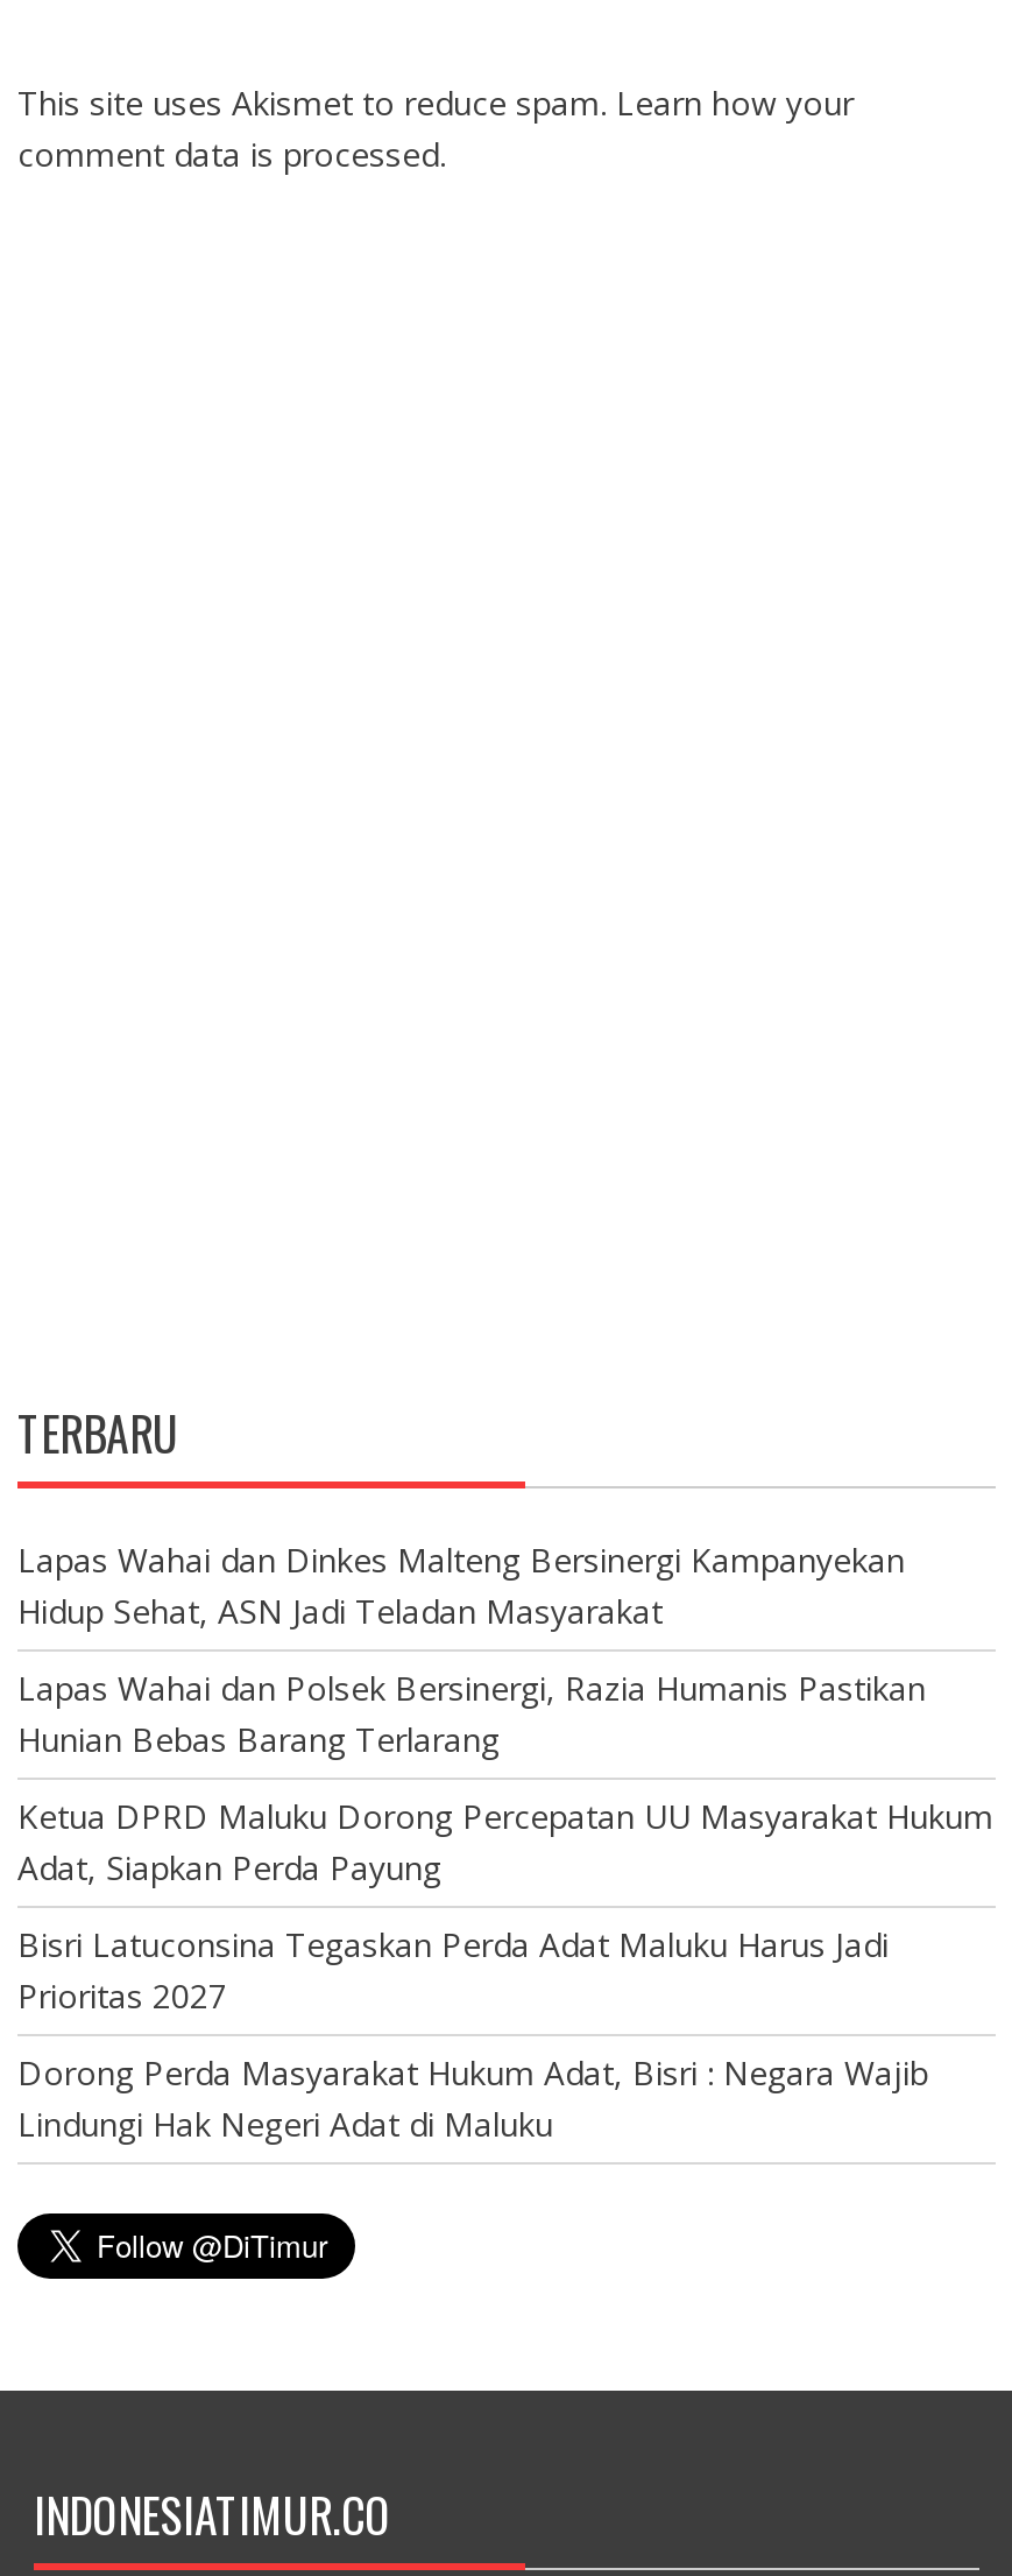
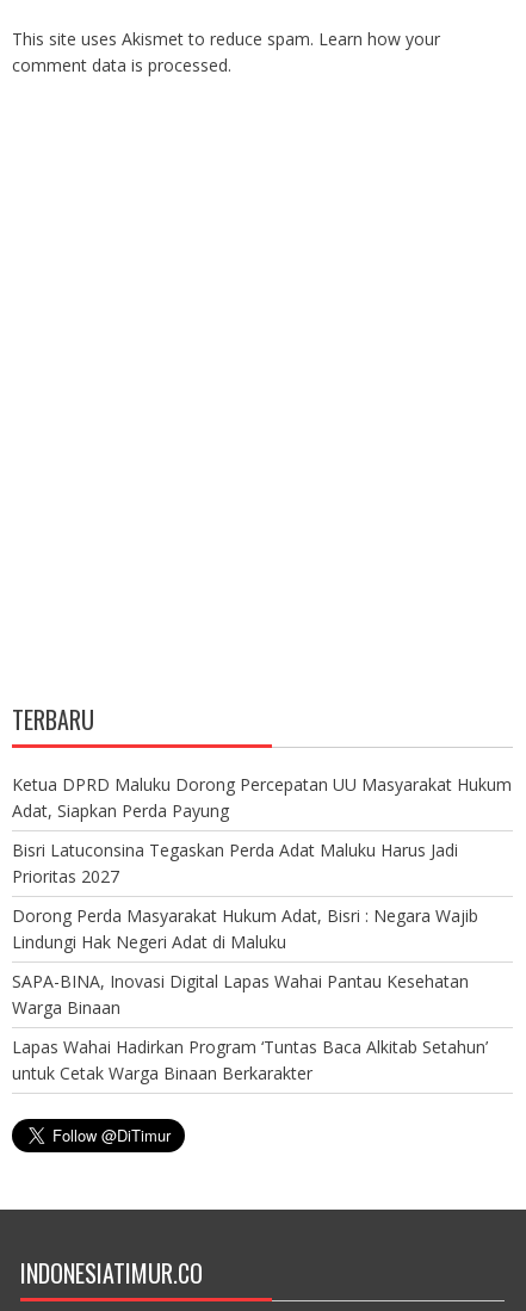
[17,1536,926,1760] Lapas Wahai dan Dinkes Malteng Bersinergi Kampanyekan | Hidup Sehat, ASN Jadi Teladan Masyarakat | Lapas Wahai dan Polsek Bersinergi, Razia Humanis Pastikan | Hunian Bebas Barang Terlarang -> none
moved [17,1792,993,2144] -> [12,773,512,953]: Ketua DPRD Maluku Dorong Percepatan UU Masyarakat Hukum | Adat, Siapkan Perda Payung | Bisri Latuconsina Tegaskan Perda Adat Maluku Harus Jadi | Prioritas 2027 | Dorong Perda Masyarakat Hukum Adat, Bisri : Negara Wajib | Lindungi Hak Negeri Adat di Maluku
none -> [12,970,488,1084] SAPA-BINA, Inovasi Digital Lapas Wahai Pantau Kesehatan | Warga Binaan | Lapas Wahai Hadirkan Program ‘Tuntas Baca Alkitab Setahun’ | untuk Cetak Warga Binaan Berkarakter

